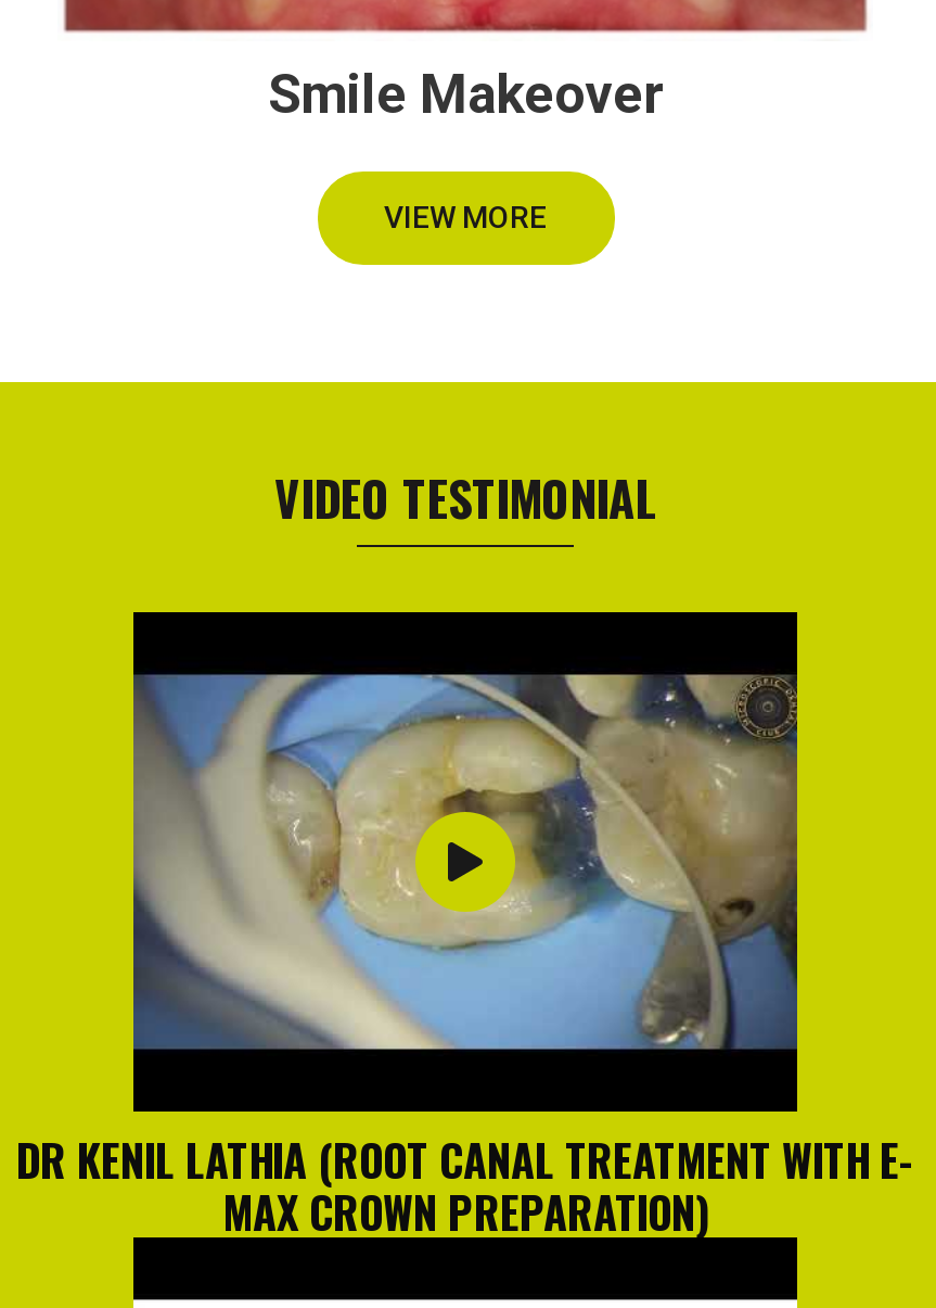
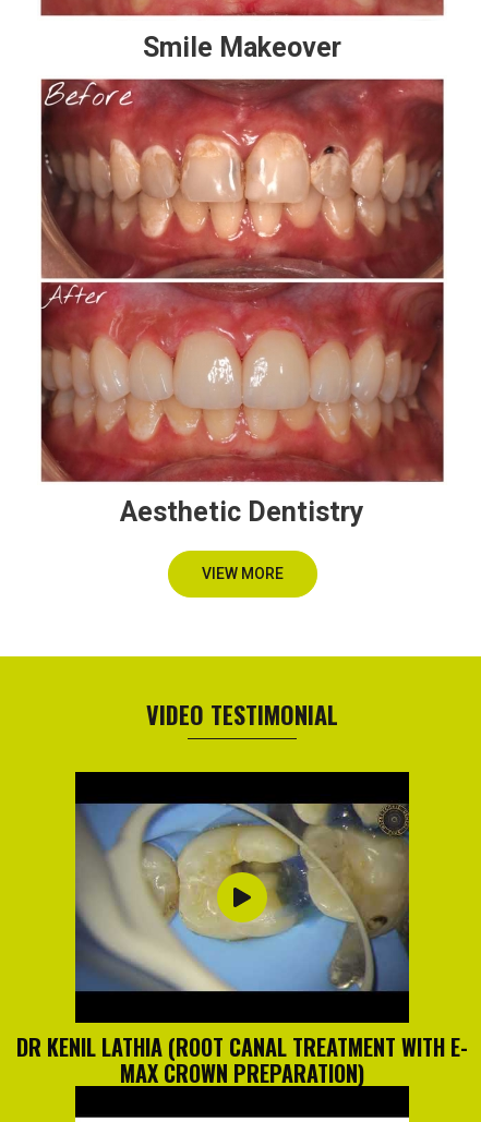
none -> [40,77,444,528] [image] | Aesthetic Dentistry

